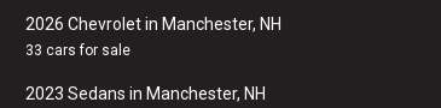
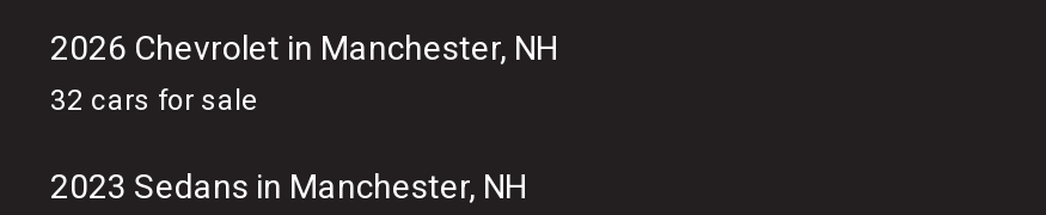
[25,42,130,59] 33 cars for sale -> [50,84,258,117] 32 cars for sale

